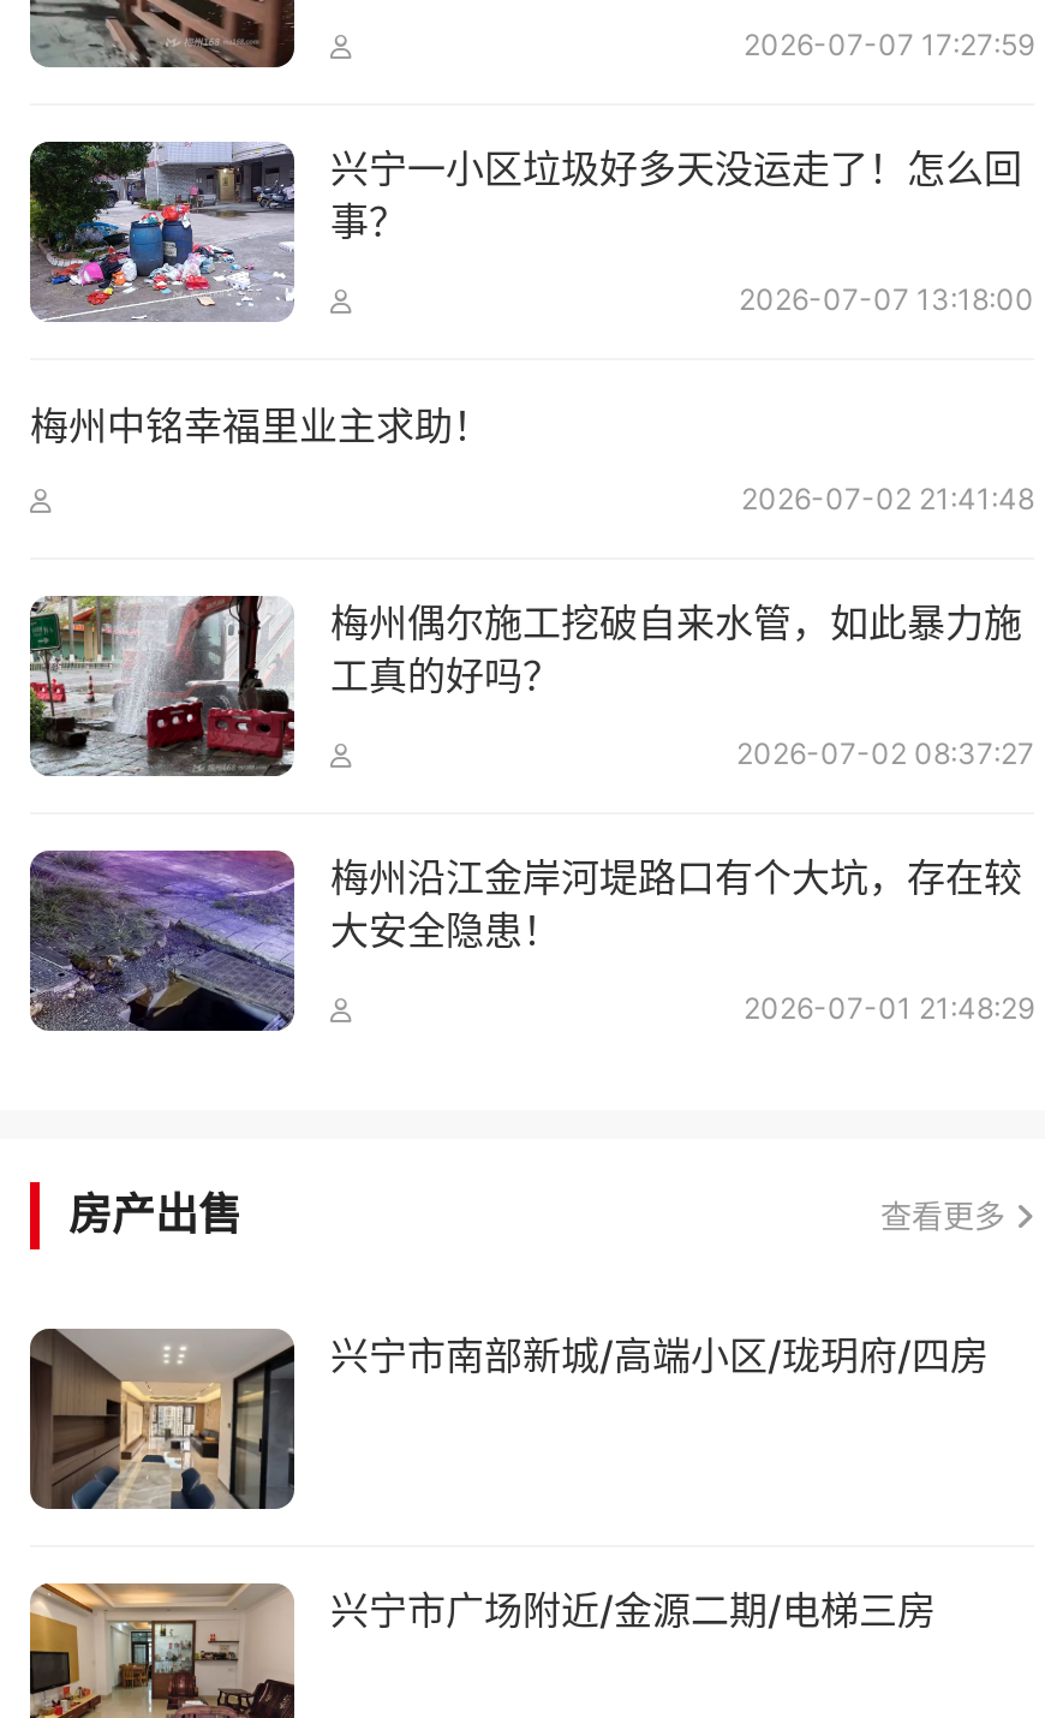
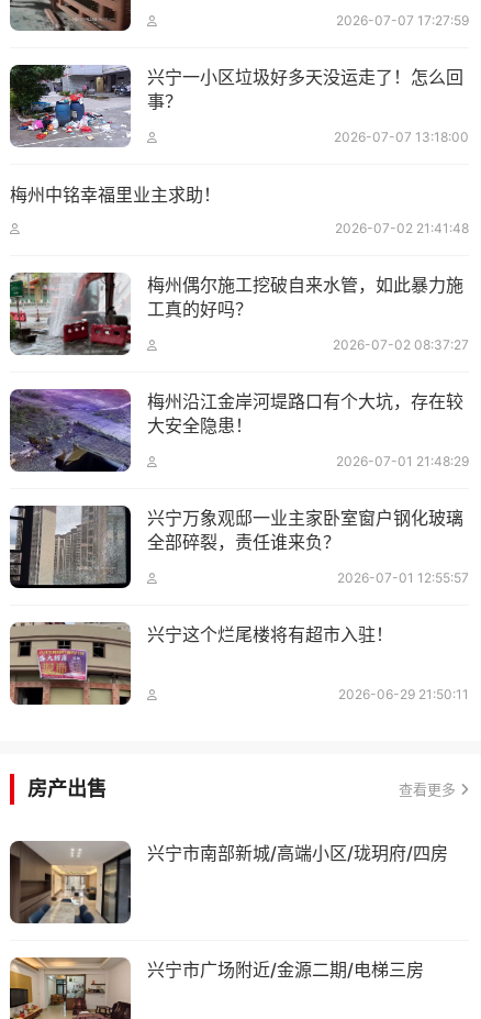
none -> [10,505,469,702] [image] | 兴宁万象观邸一业主家卧室窗户钢化玻璃 | 全部碎裂，责任谁来负？ | 2026-07-01 12:55:57 | 兴宁这个烂尾楼将有超市入驻！ | 2026-06-29 21:50:11
none -> [10,621,131,706] [image]

